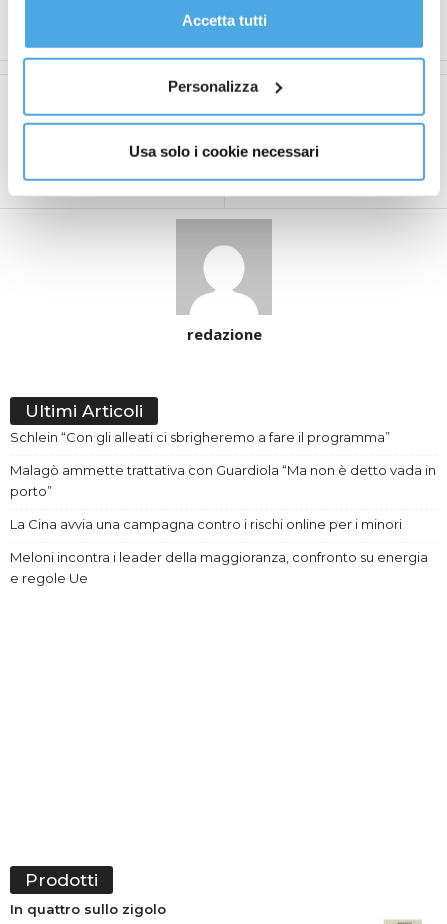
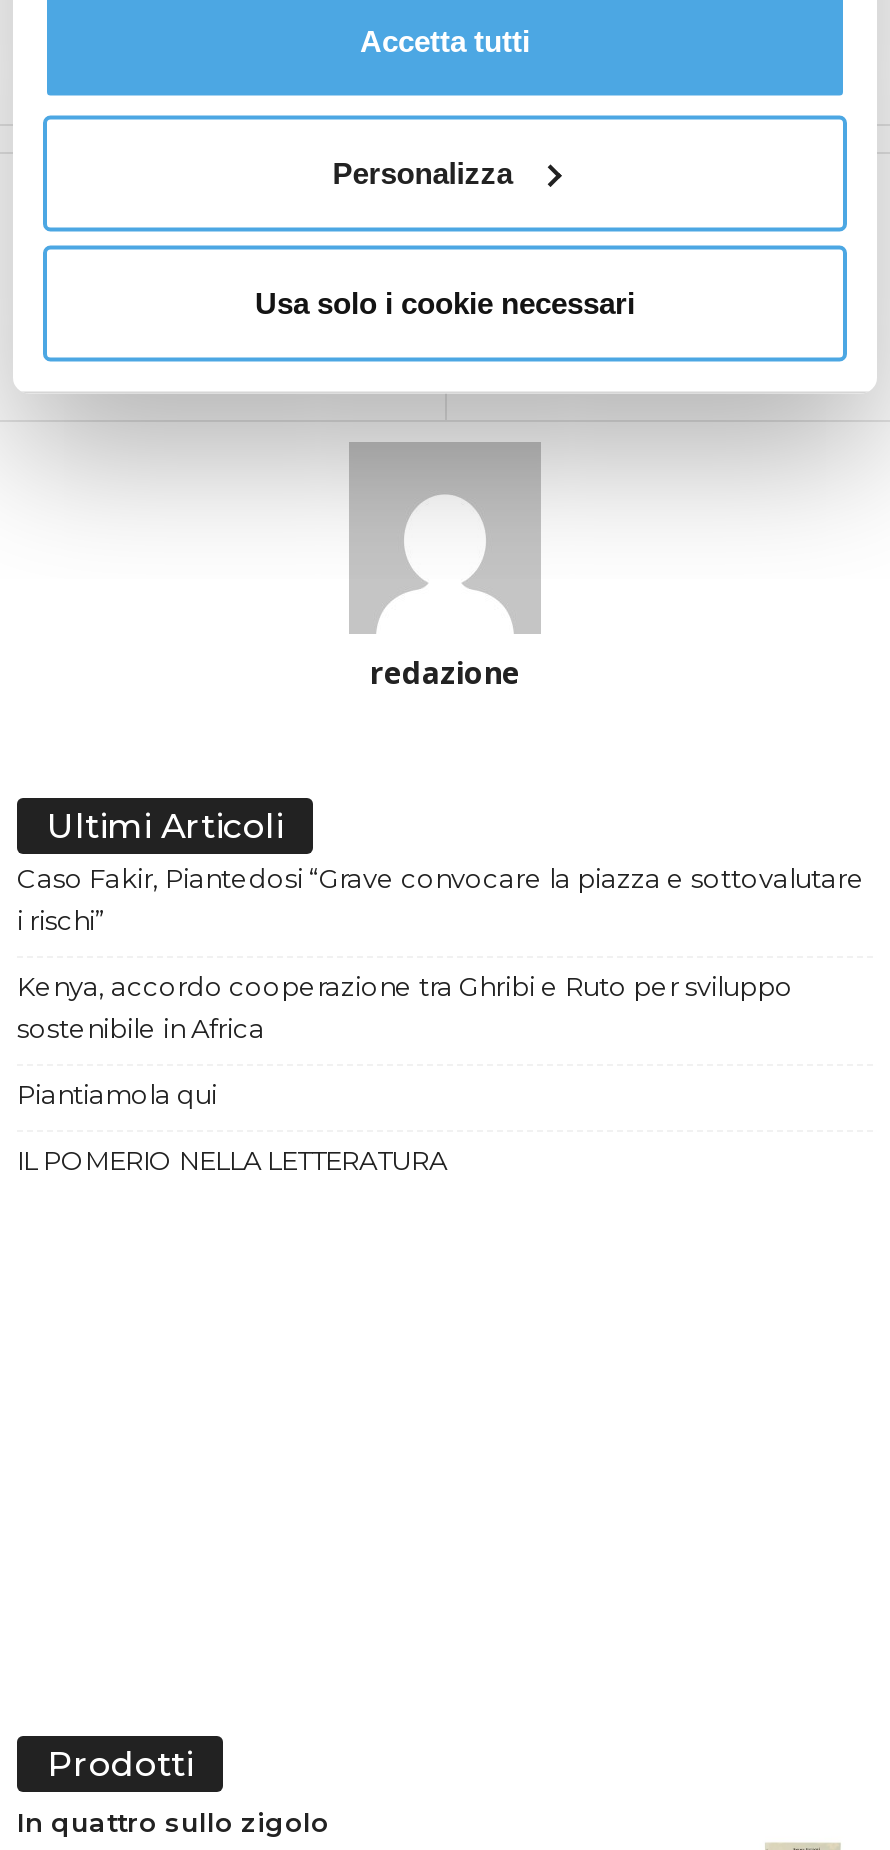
[10,429,390,445] Schlein “Con gli alleati ci sbrigheremo a fare il programma” -> [17,861,865,935] Caso Fakir, Piantedosi “Grave convocare la piazza e sottovalutare | i rischi”
[10,462,436,499] Malagò ammette trattativa con Guardiola “Ma non è detto vada in | porto” -> [17,969,793,1043] Kenya, accordo cooperazione tra Ghribi e Ruto per sviluppo | sostenibile in Africa
[10,516,402,532] La Cina avvia una campagna contro i rischi online per i minori -> [17,1077,217,1109] Piantiamola qui
[10,549,428,586] Meloni incontra i leader della maggioranza, confronto su energia | e regole Ue -> [17,1143,447,1175] IL POMERIO NELLA LETTERATURA

